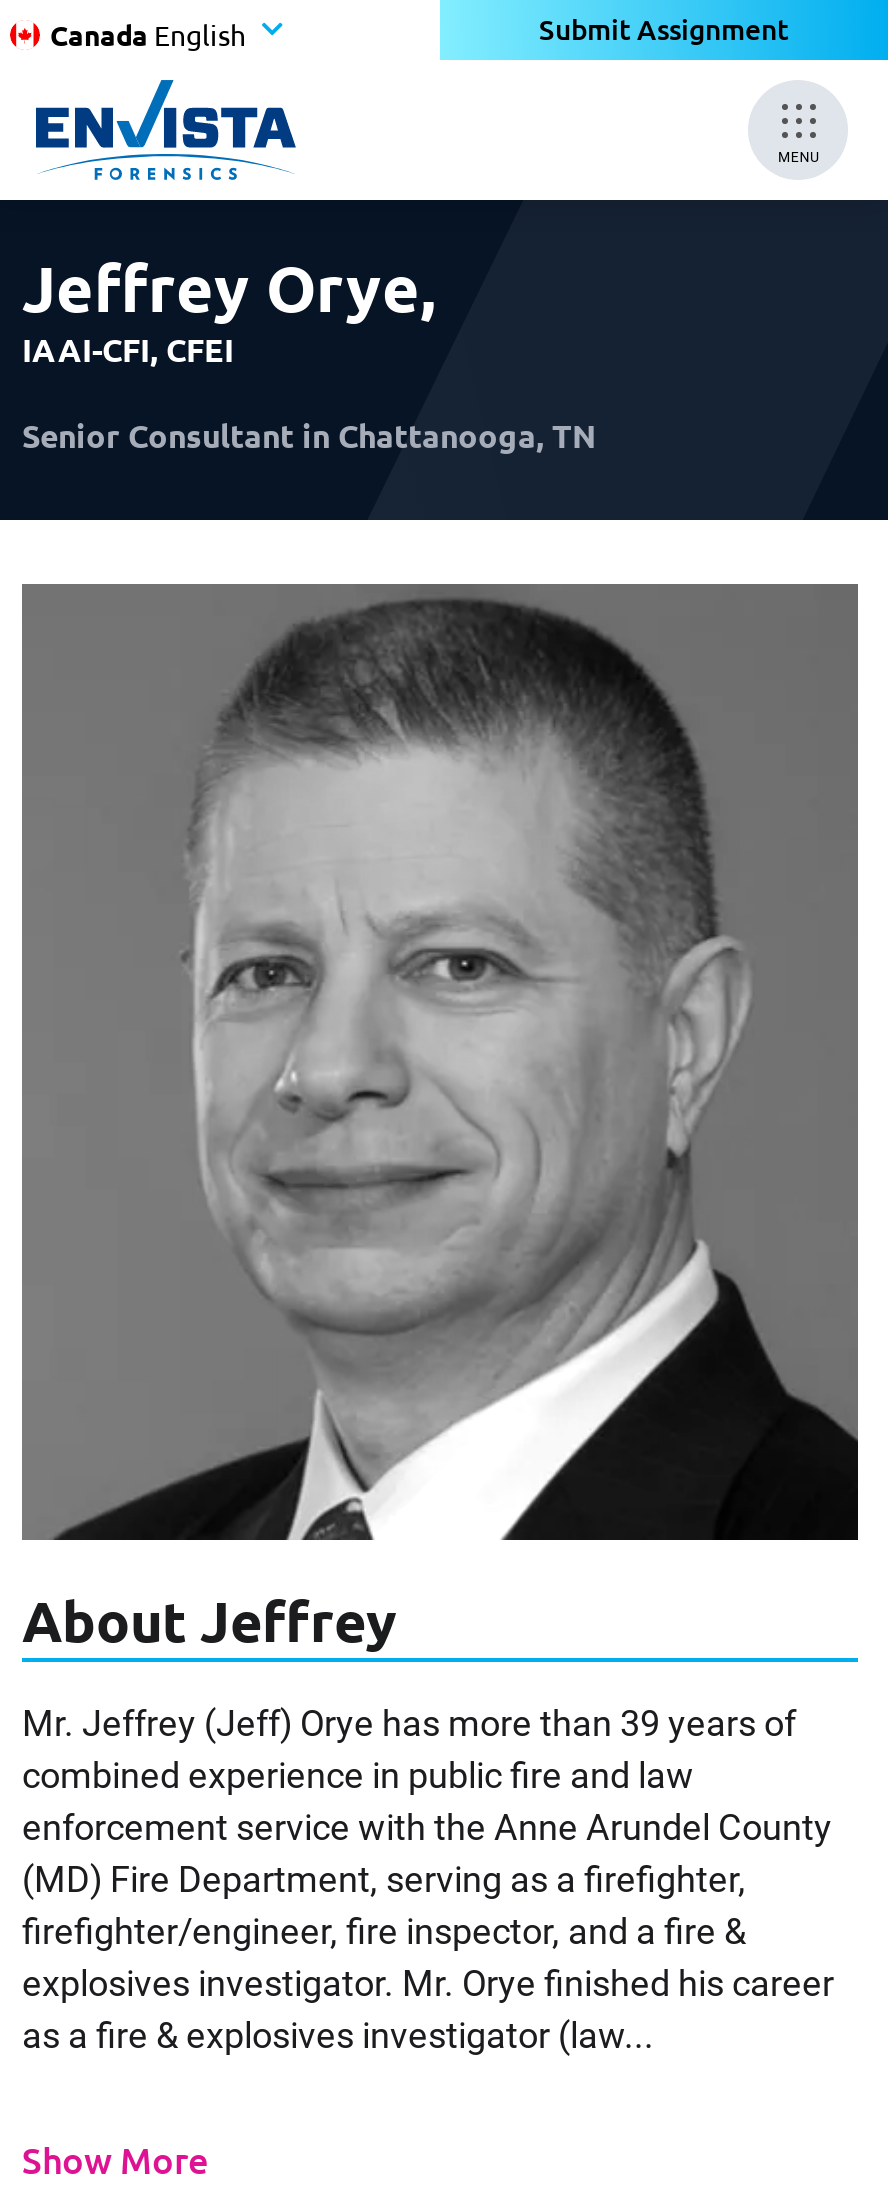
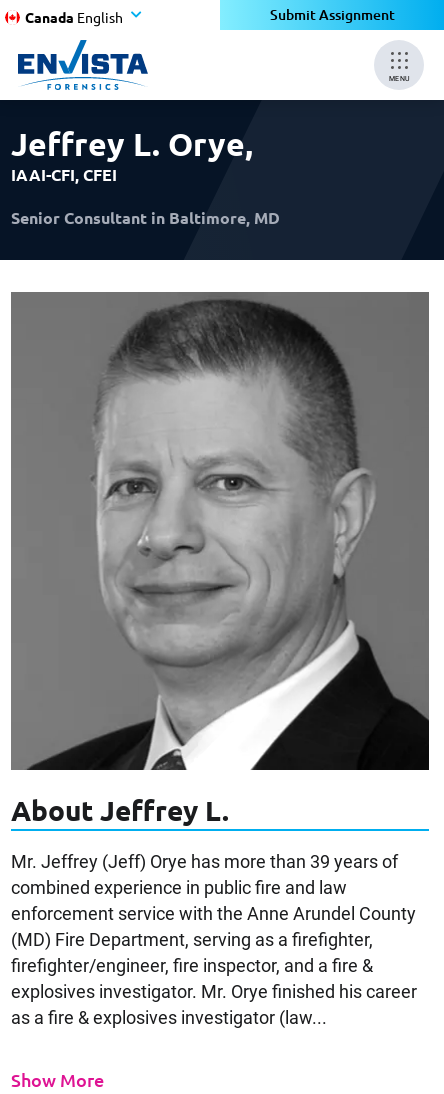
[22,248,436,328] Jeffrey Orye, -> [11,124,253,164] Jeffrey L. Orye,
[22,414,596,456] Senior Consultant in Chattanooga, TN -> [11,207,280,228] Senior Consultant in Baltimore, MD
[22,1583,396,1653] About Jeffrey -> [11,792,229,827] About Jeffrey L.

